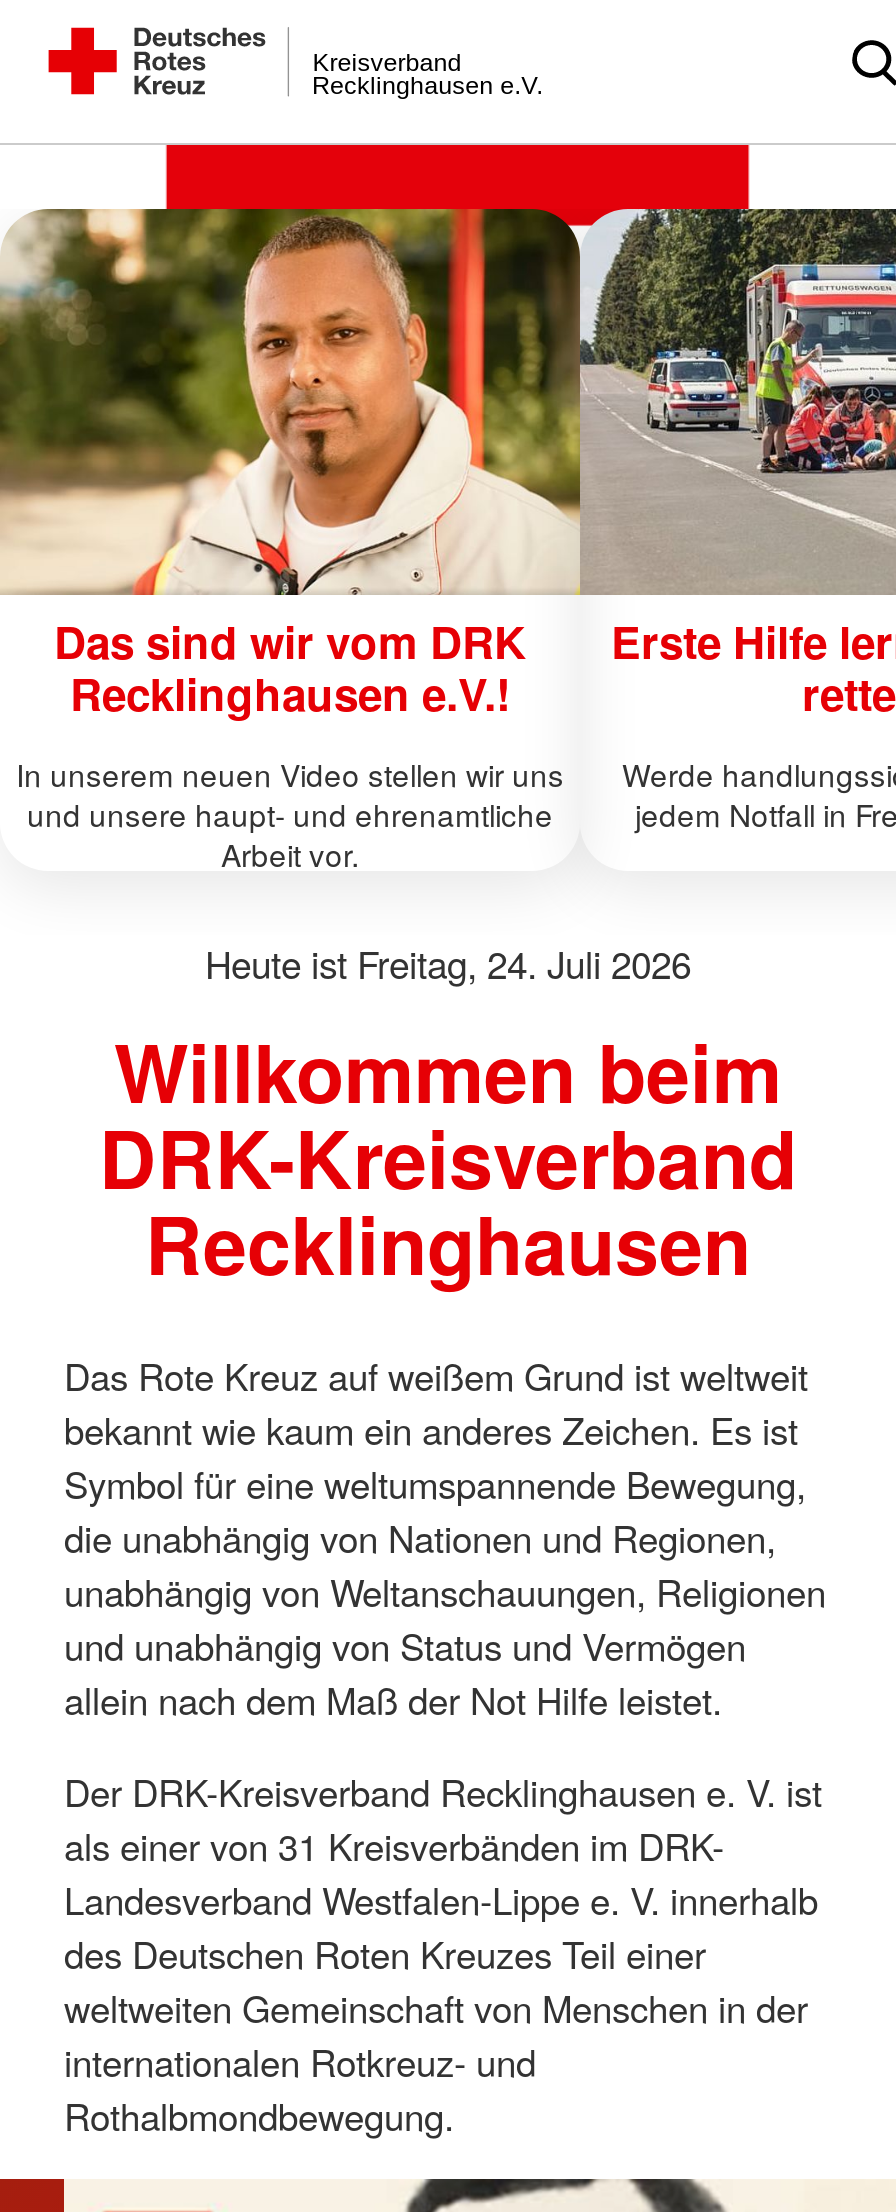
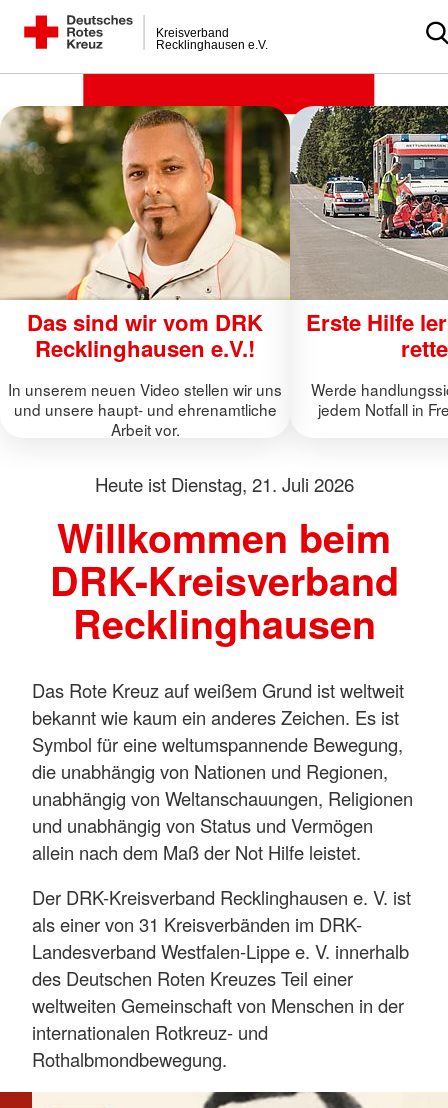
[205,938,691,990] Heute ist Freitag, 24. Juli 2026 -> [94,471,353,497] Heute ist Dienstag, 21. Juli 2026

